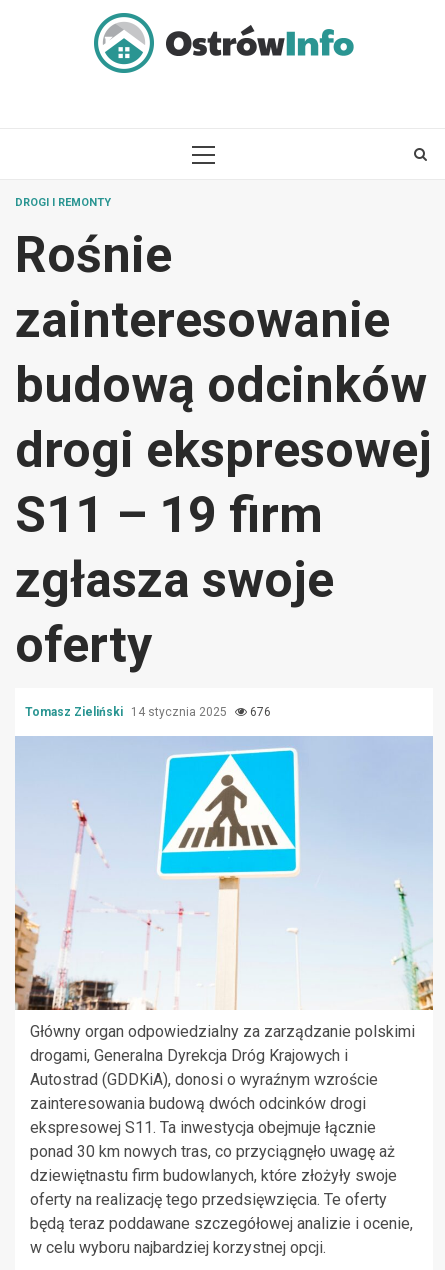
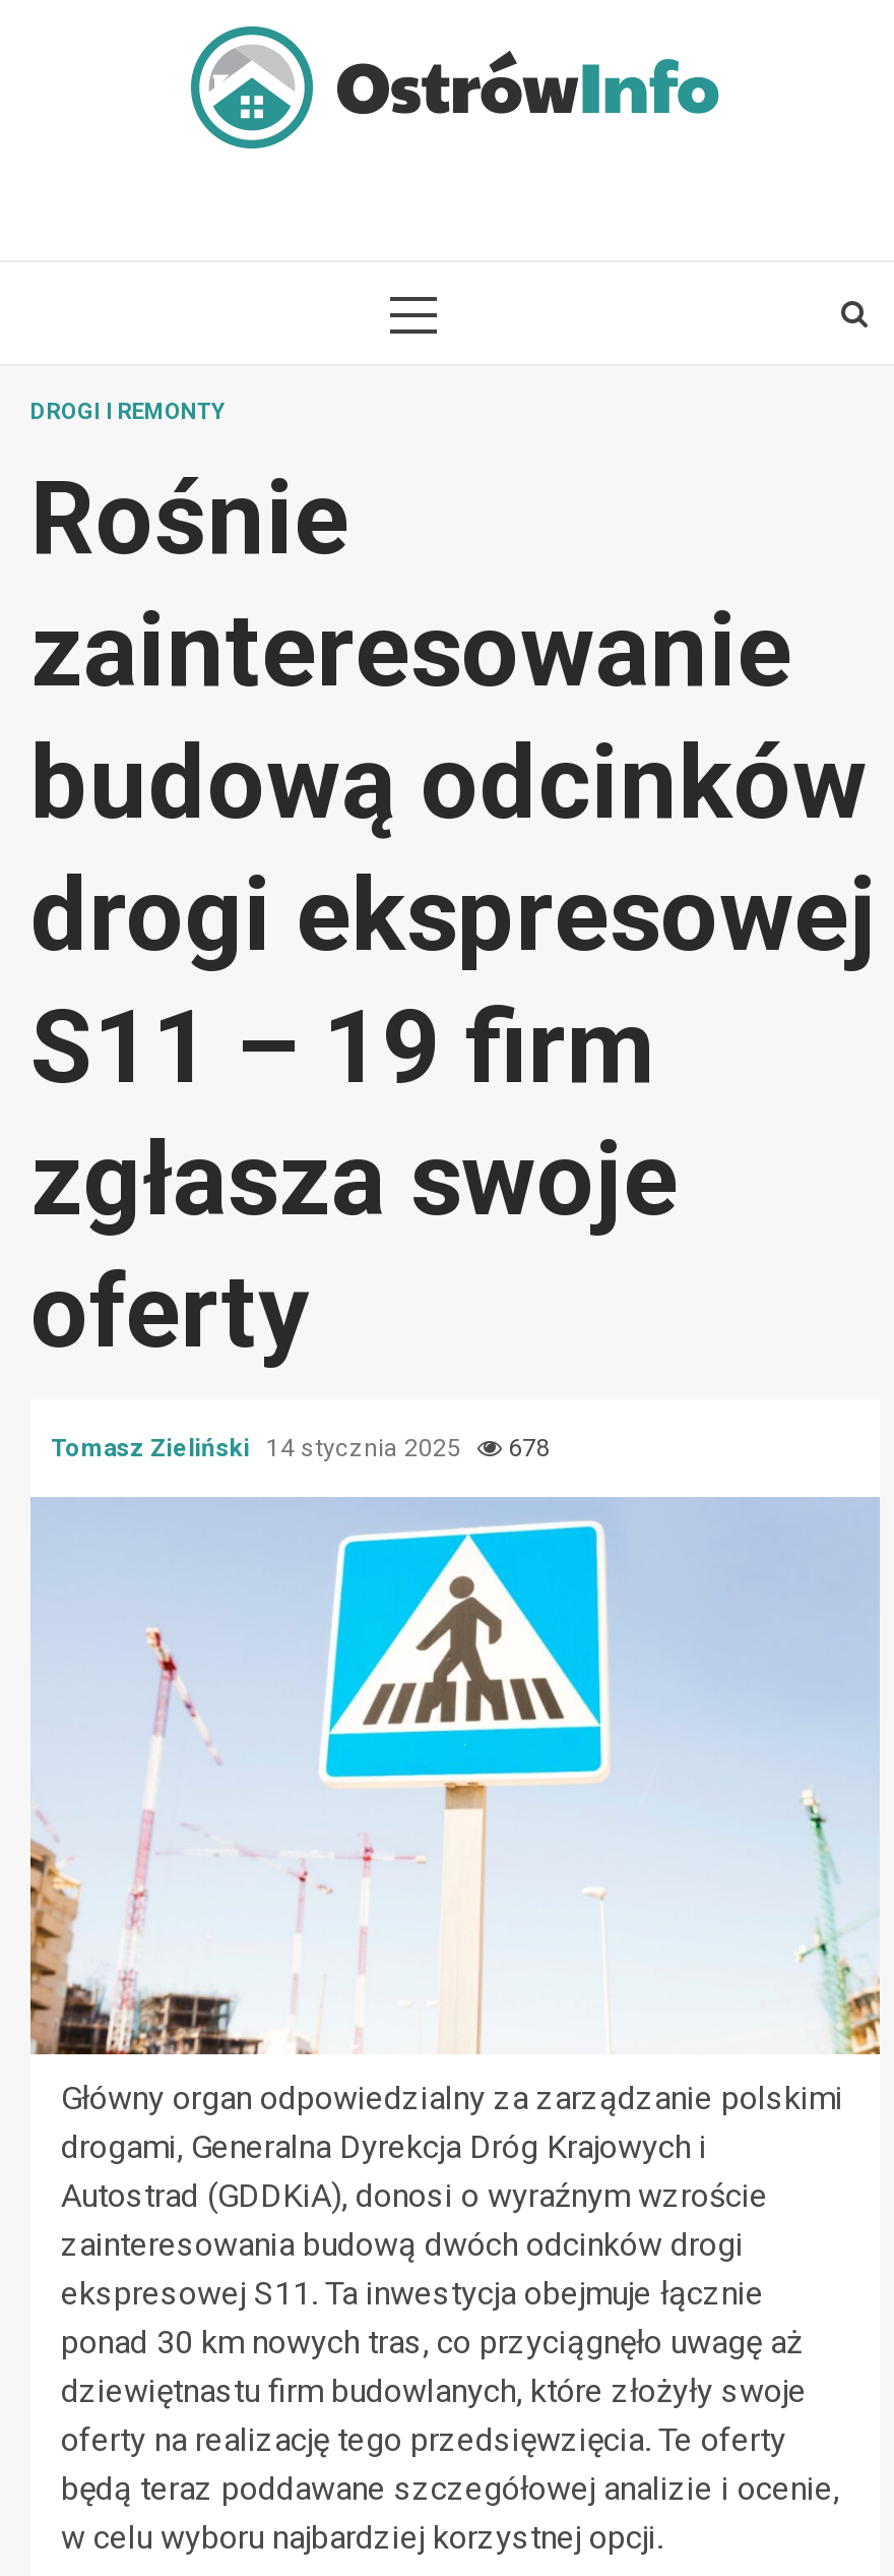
[25,705,271,719] Tomasz Zieliński 14 stycznia 2025 676 -> [51,1434,551,1462] Tomasz Zieliński 14 stycznia 2025 678

